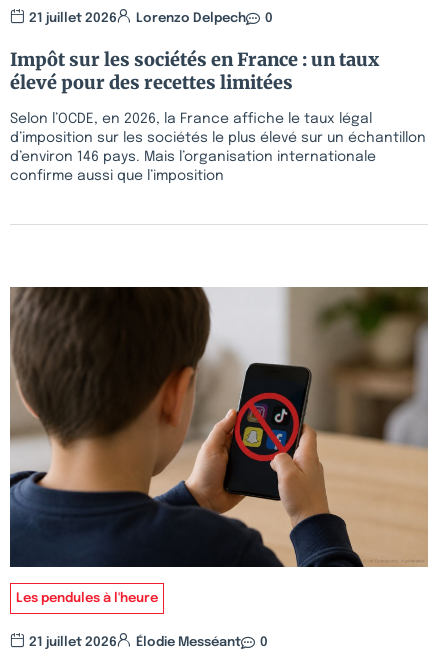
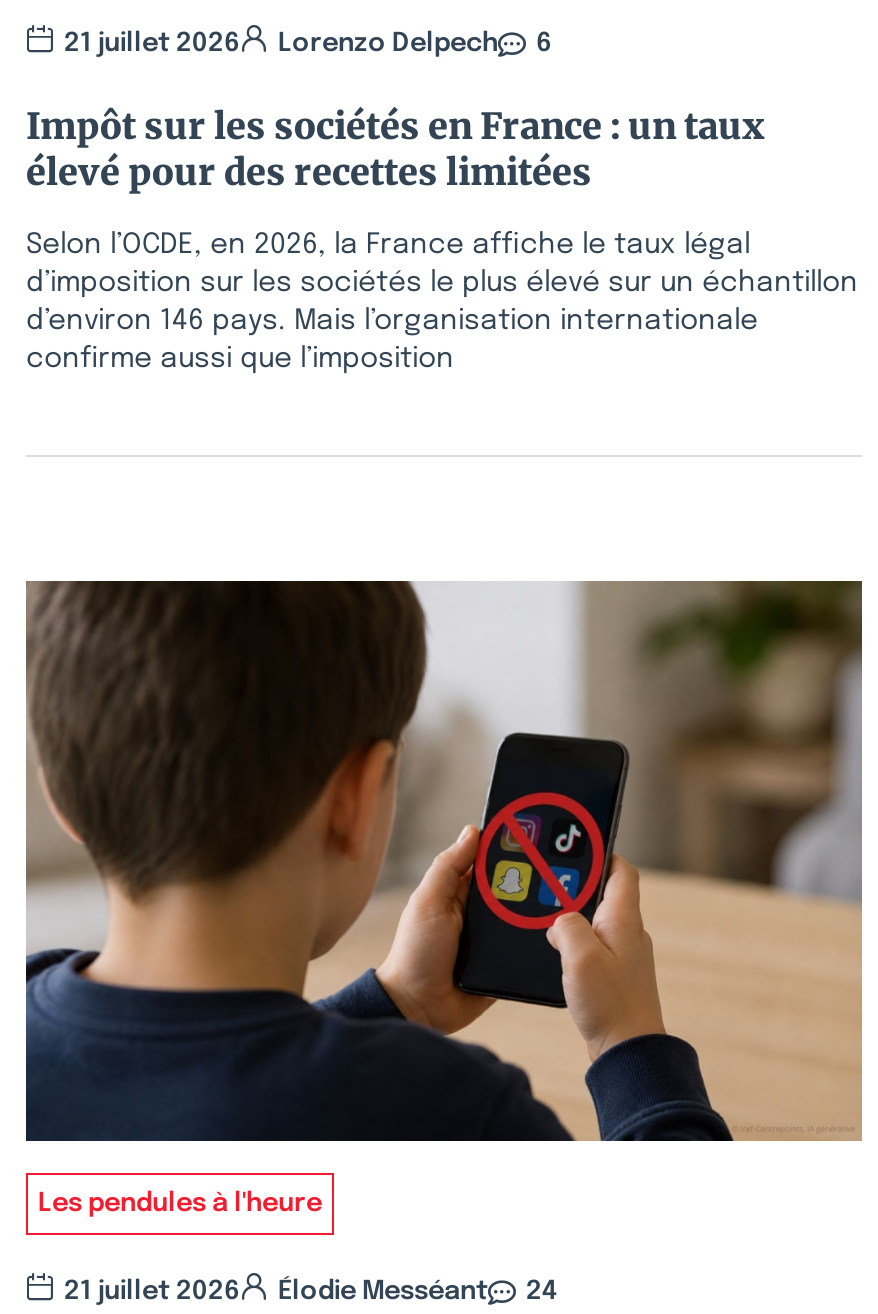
[29,12,273,25] 21 juillet 2026 Lorenzo Delpech 0 -> [64,31,552,57] 21 juillet 2026 Lorenzo Delpech 6
[29,636,268,649] 21 juillet 2026 Élodie Messéant 0 -> [64,1279,558,1305] 21 juillet 2026 Élodie Messéant 24

